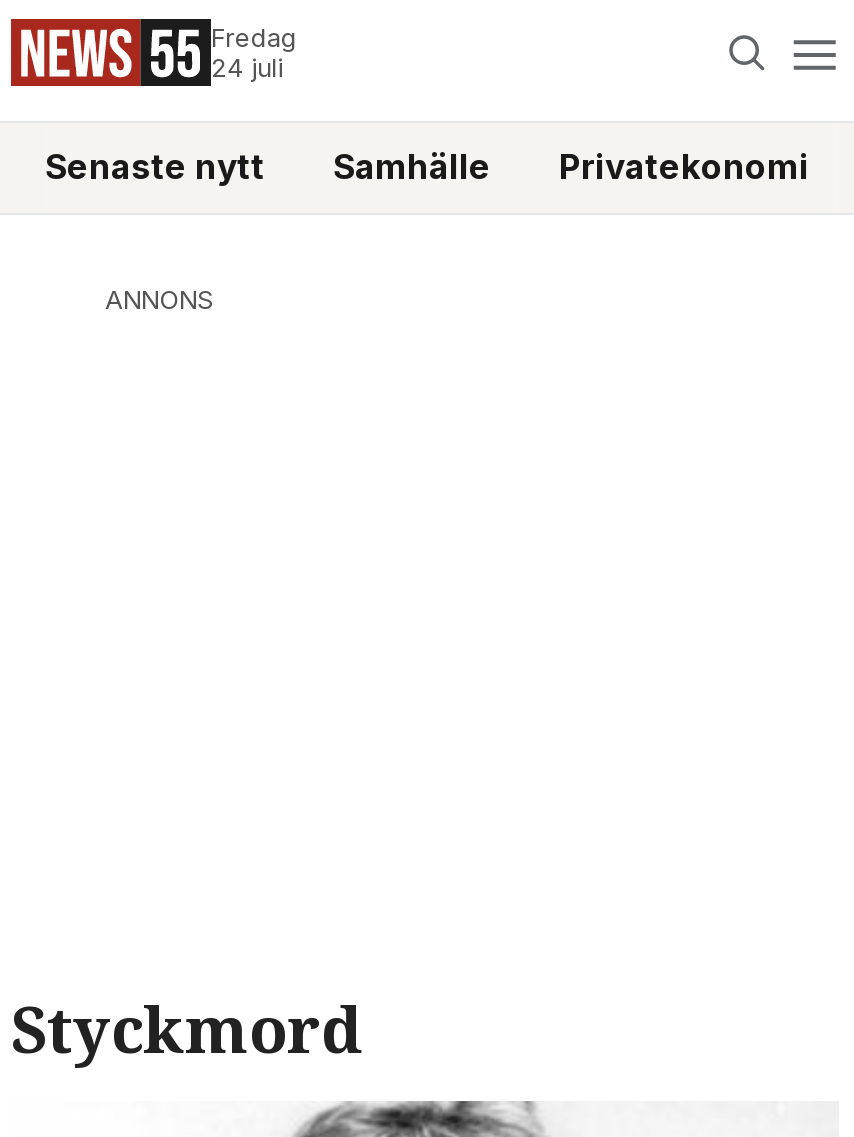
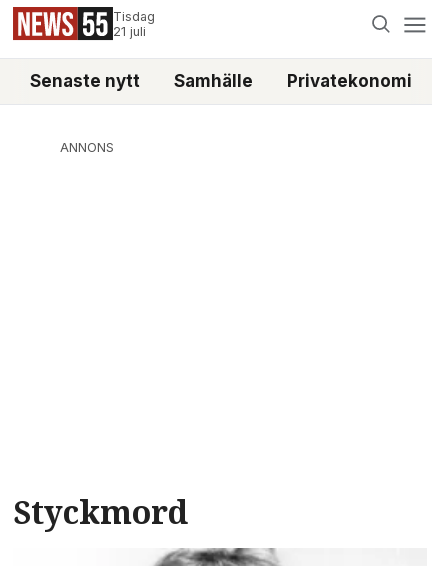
[211,23,297,83] Fredag | 24 juli -> [113,9,155,39] Tisdag | 21 juli

